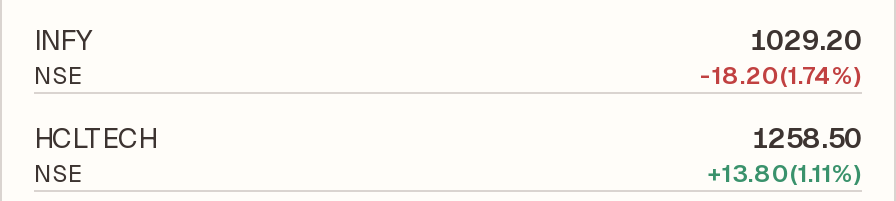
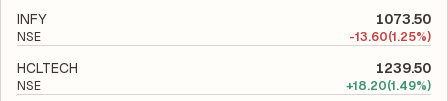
[750,22,862,58] 1029.20 -> [376,10,431,28] 1073.50
[700,60,862,92] -18.20(1.74%) -> [349,29,431,45] -13.60(1.25%)
[752,120,862,156] 1258.50 -> [376,59,431,77] 1239.50
[708,158,862,190] +13.80(1.11%) -> [346,78,431,94] +18.20(1.49%)

